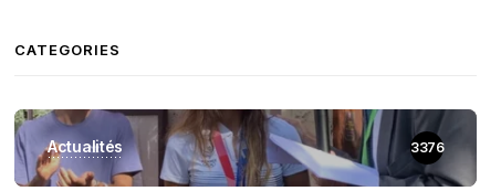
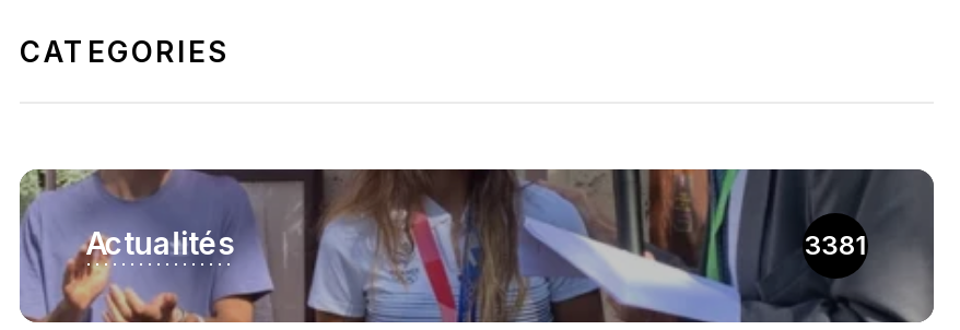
[410,139,444,155] 3376 -> [805,228,866,261] 3381

